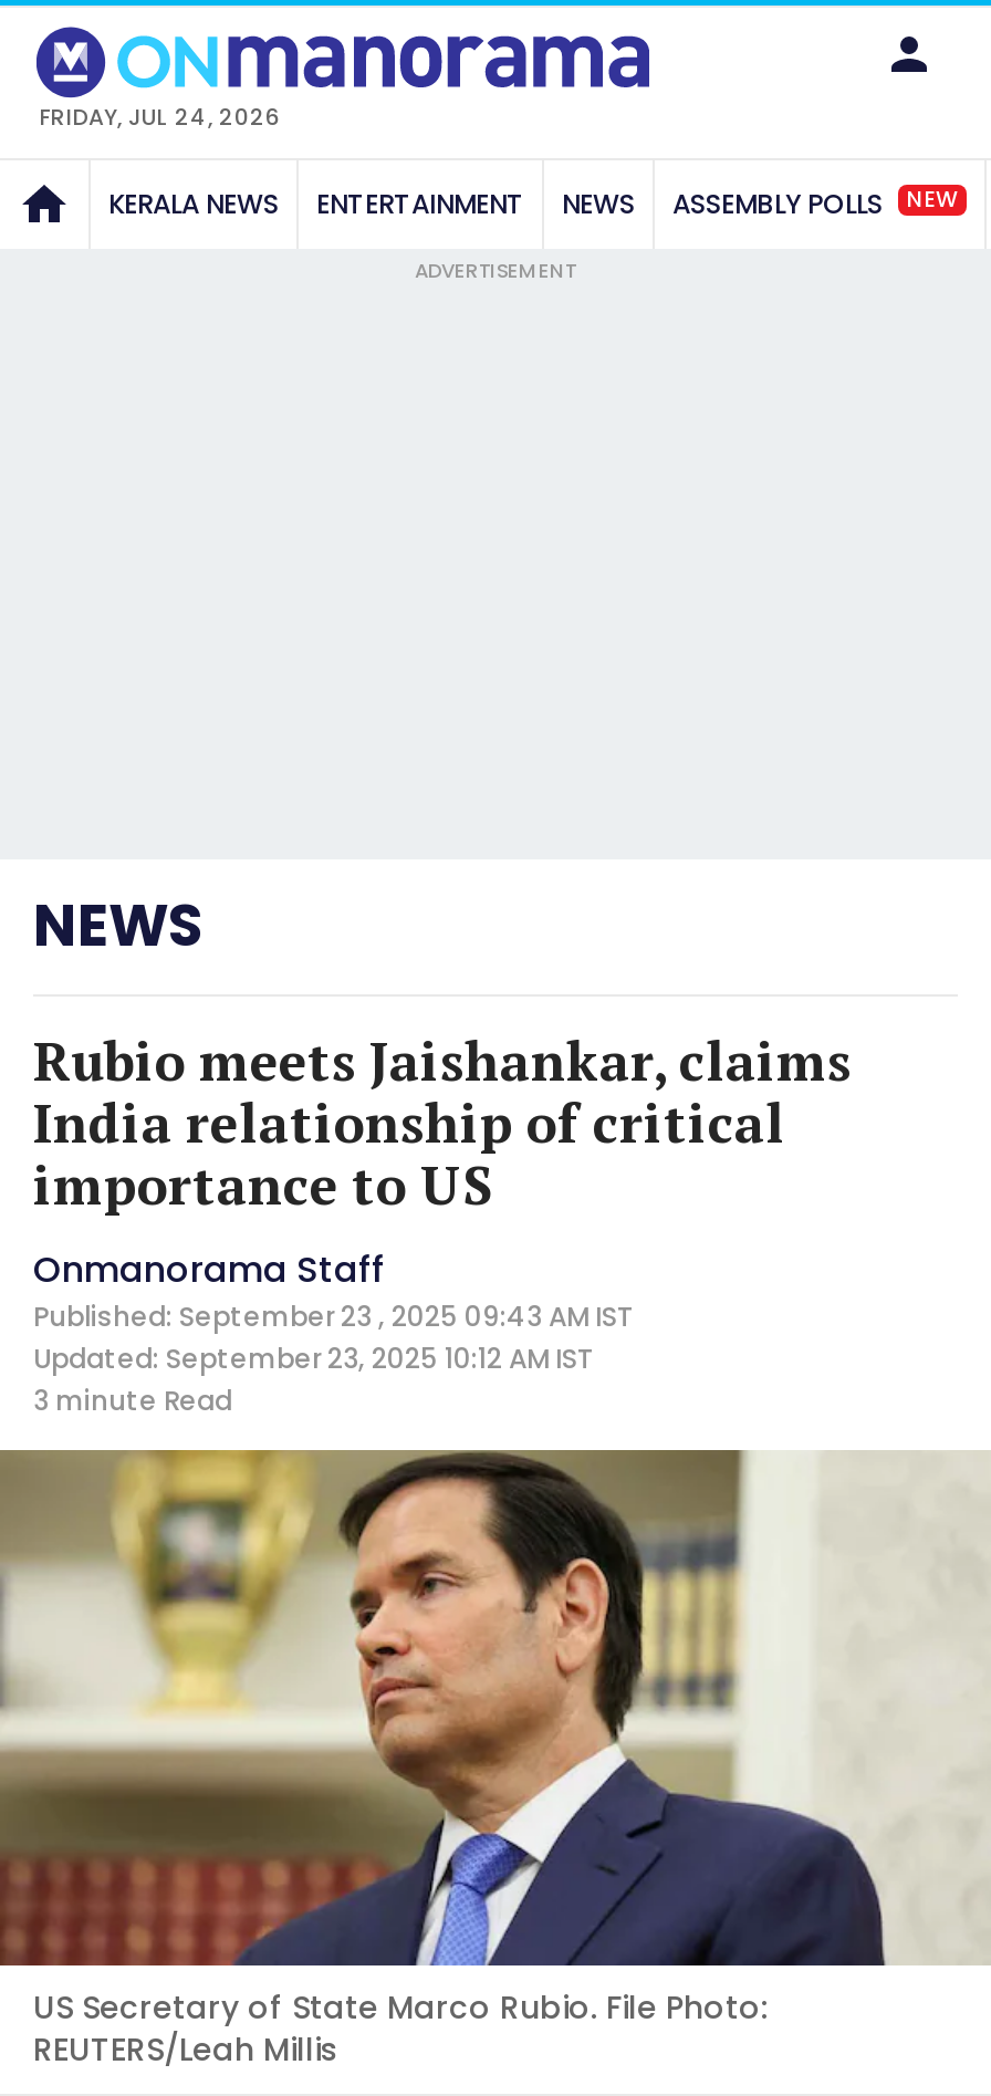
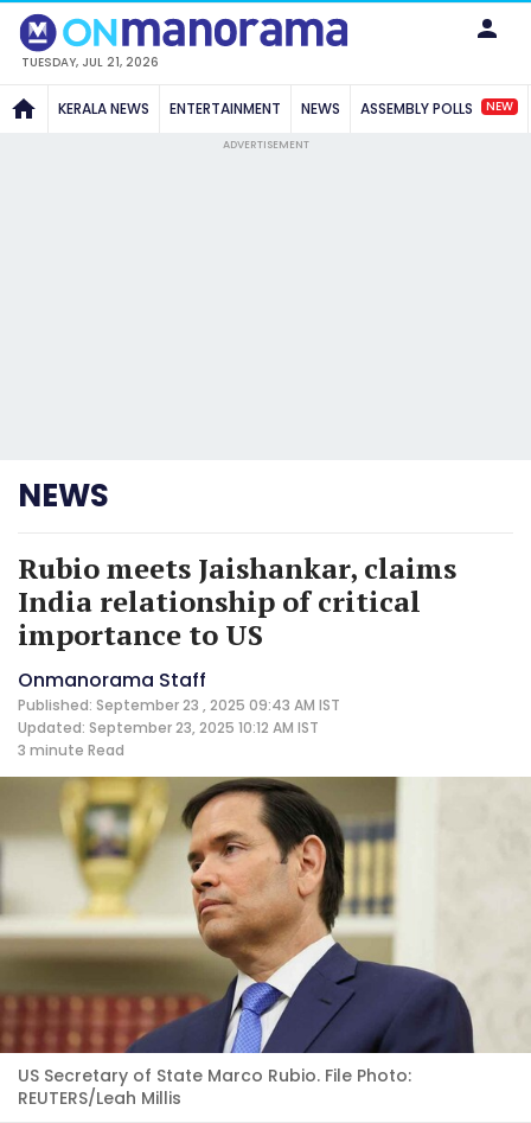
[40,100,281,133] FRIDAY, JUL 24, 2026 -> [21,53,159,71] TUESDAY, JUL 21, 2026

